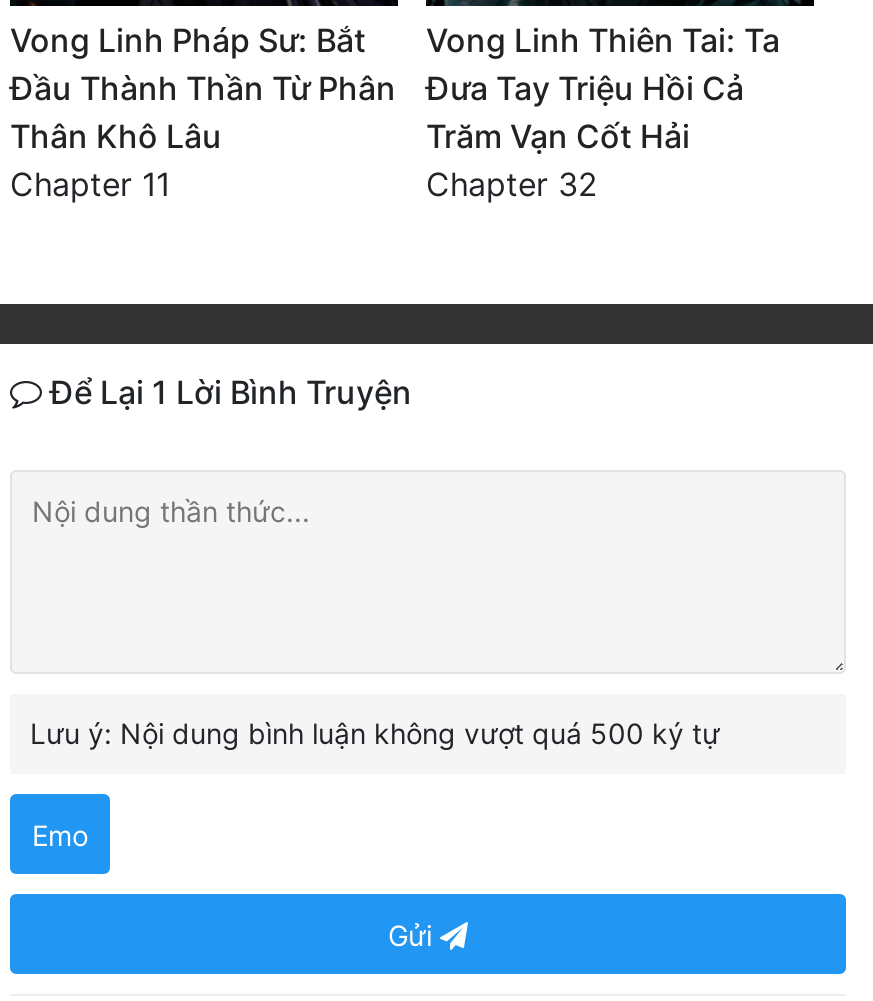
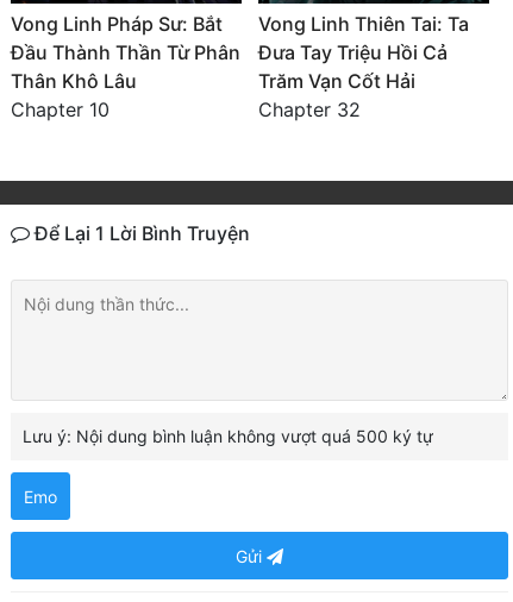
[10,163,170,203] Chapter 11 -> [11,97,110,121] Chapter 10

